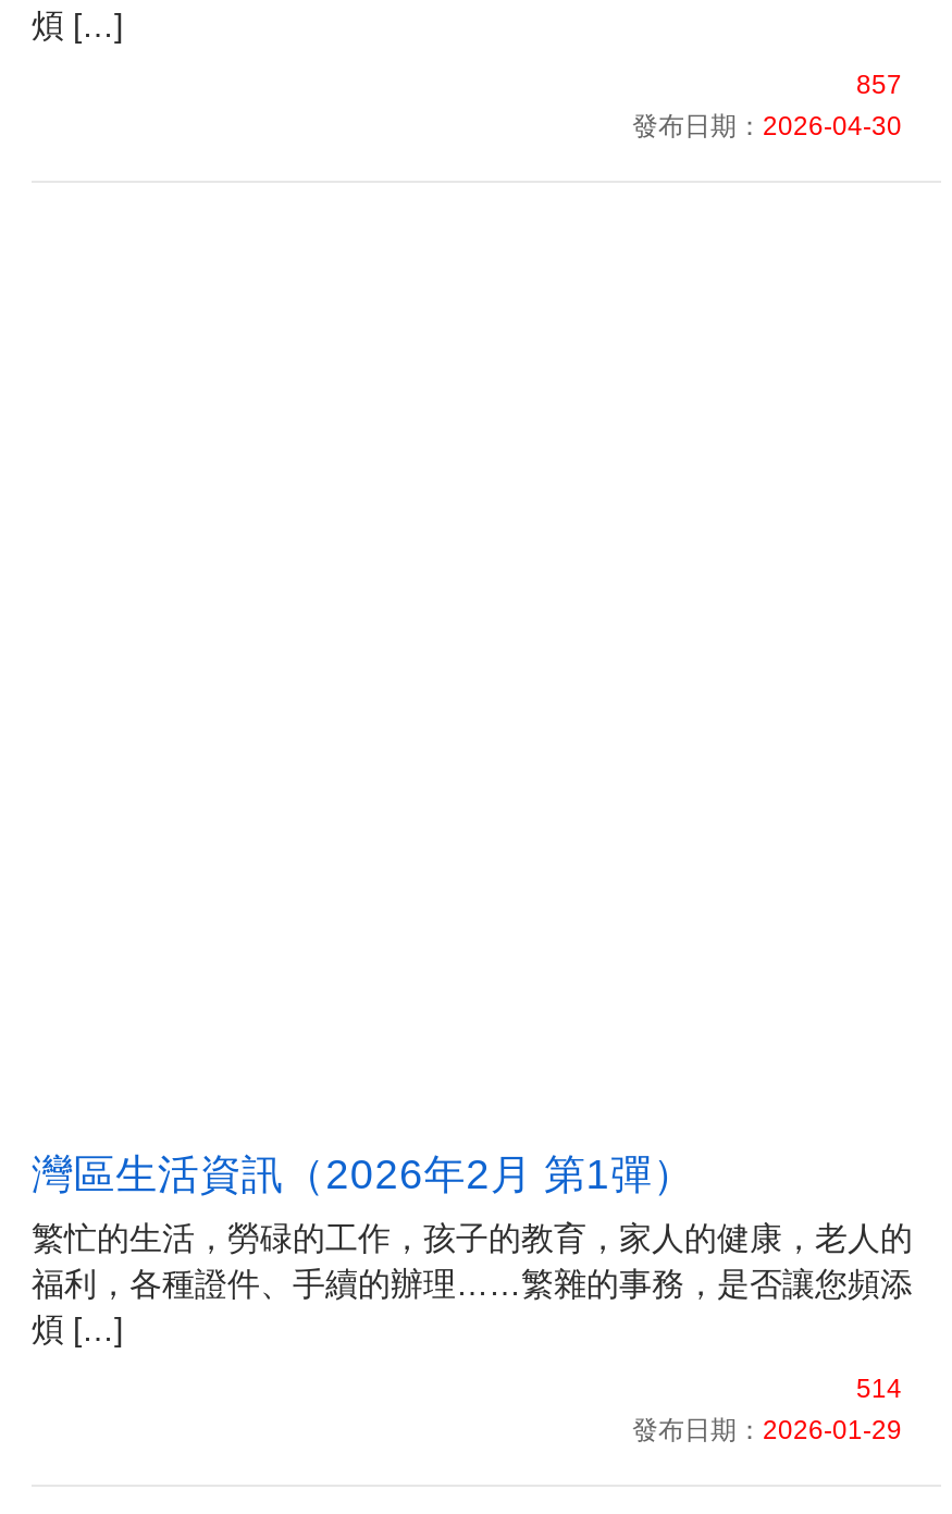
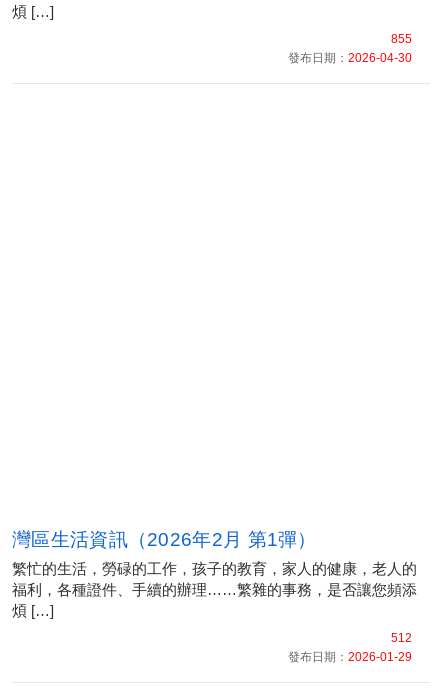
[856,70,902,100] 857 -> [391,32,412,46] 855
[856,1374,902,1404] 514 -> [391,631,412,645] 512

